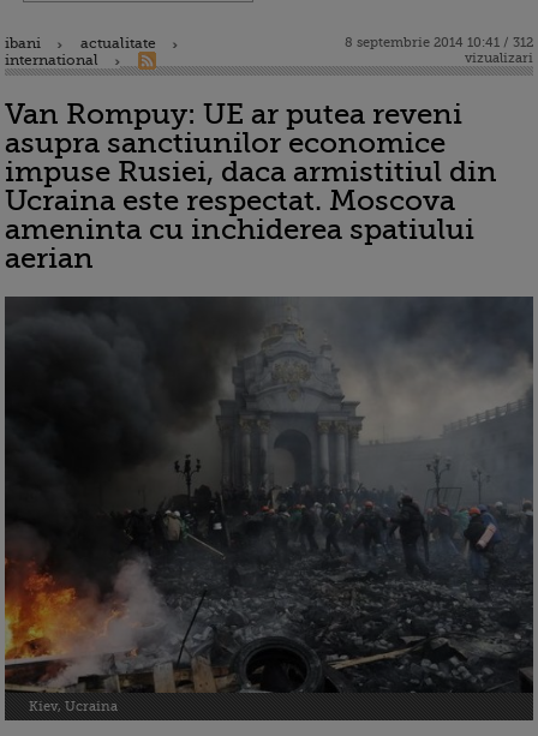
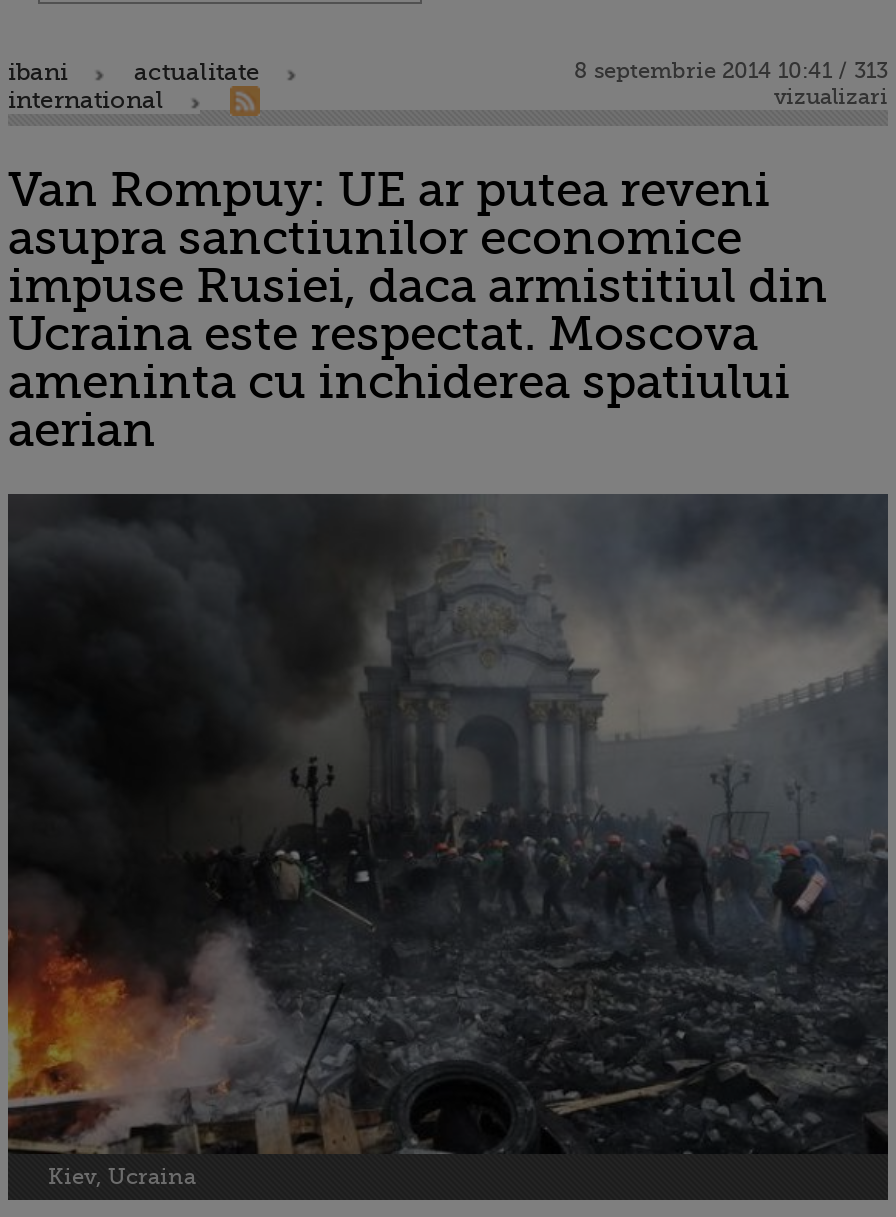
[345,35,533,50] 8 septembrie 2014 10:41 / 312 -> [574,58,888,84] 8 septembrie 2014 10:41 / 313

